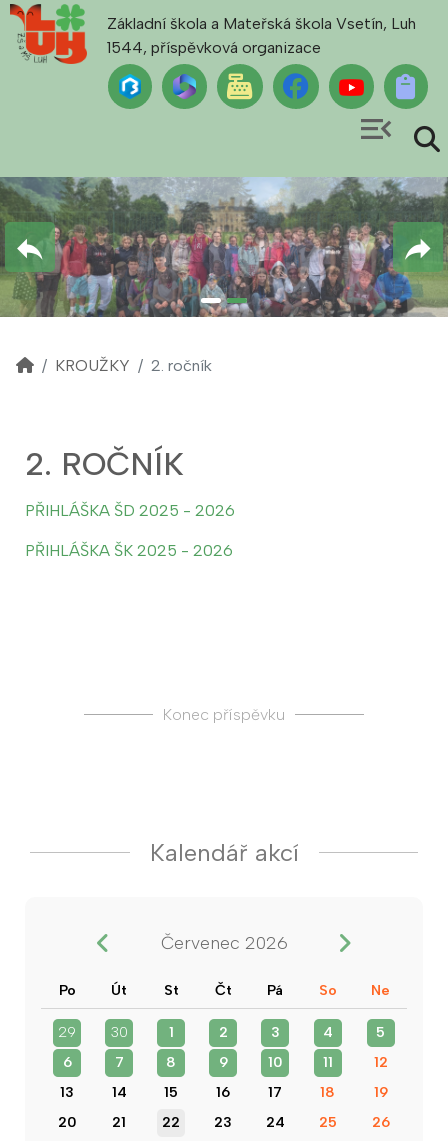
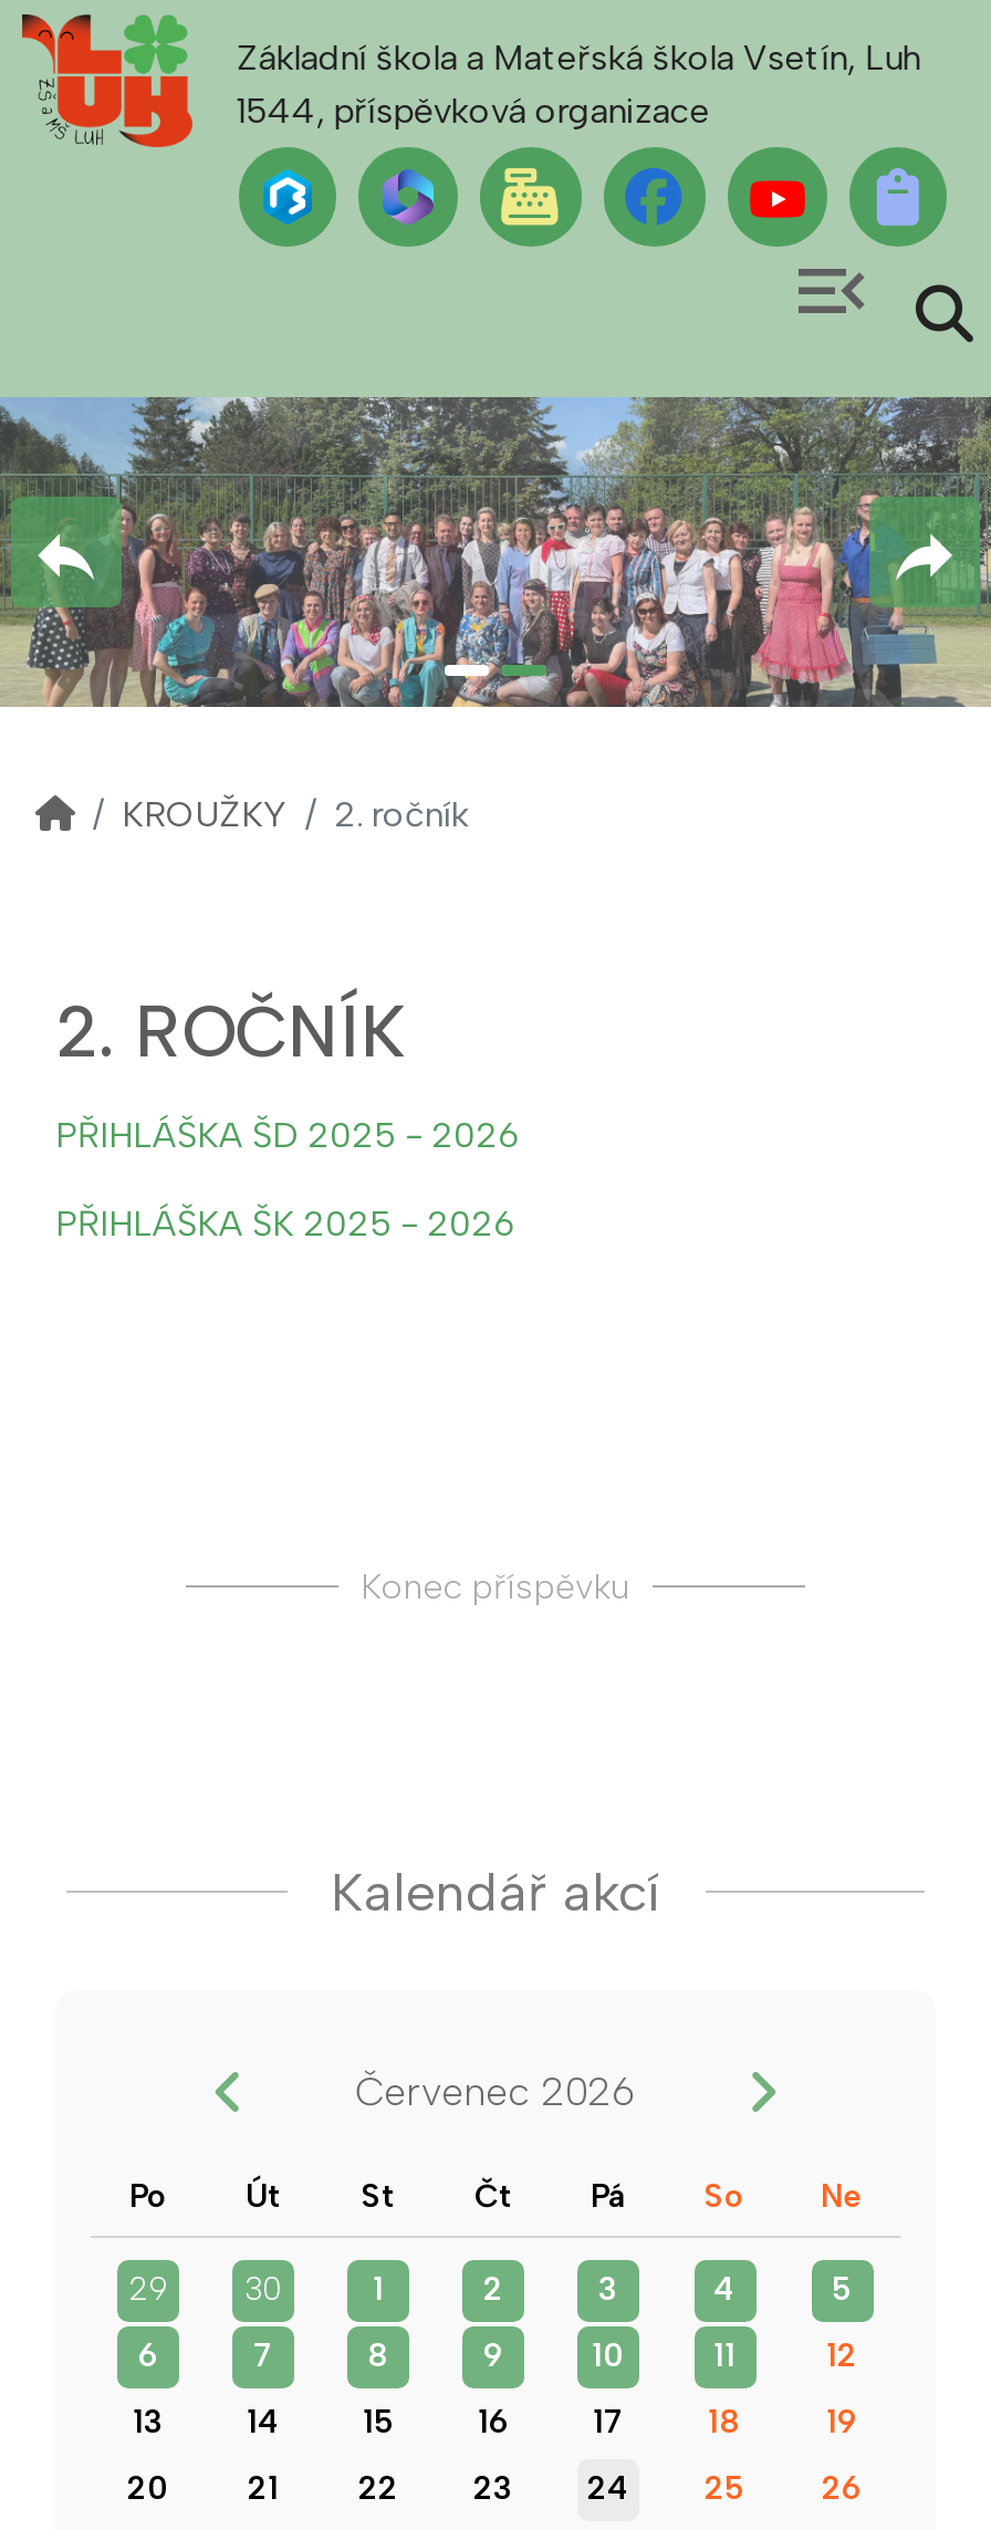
[3,176,445,318] [image] -> [7,395,984,709] [image]

